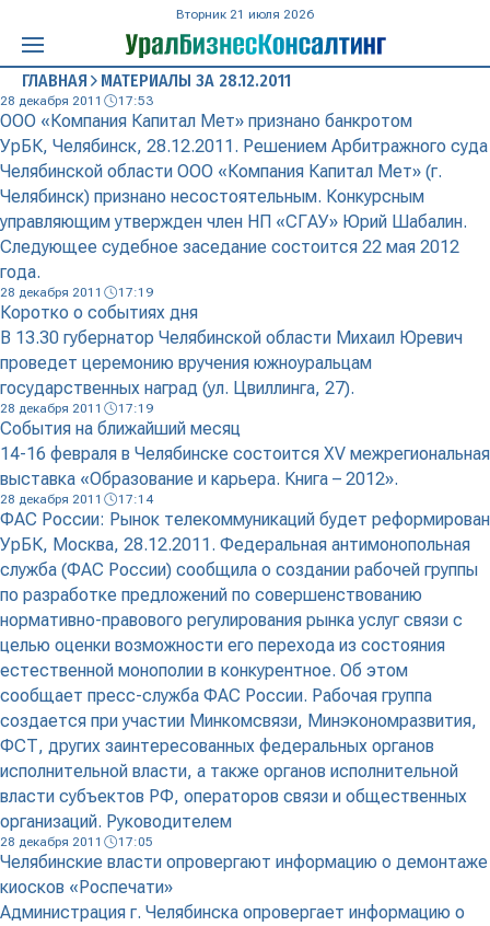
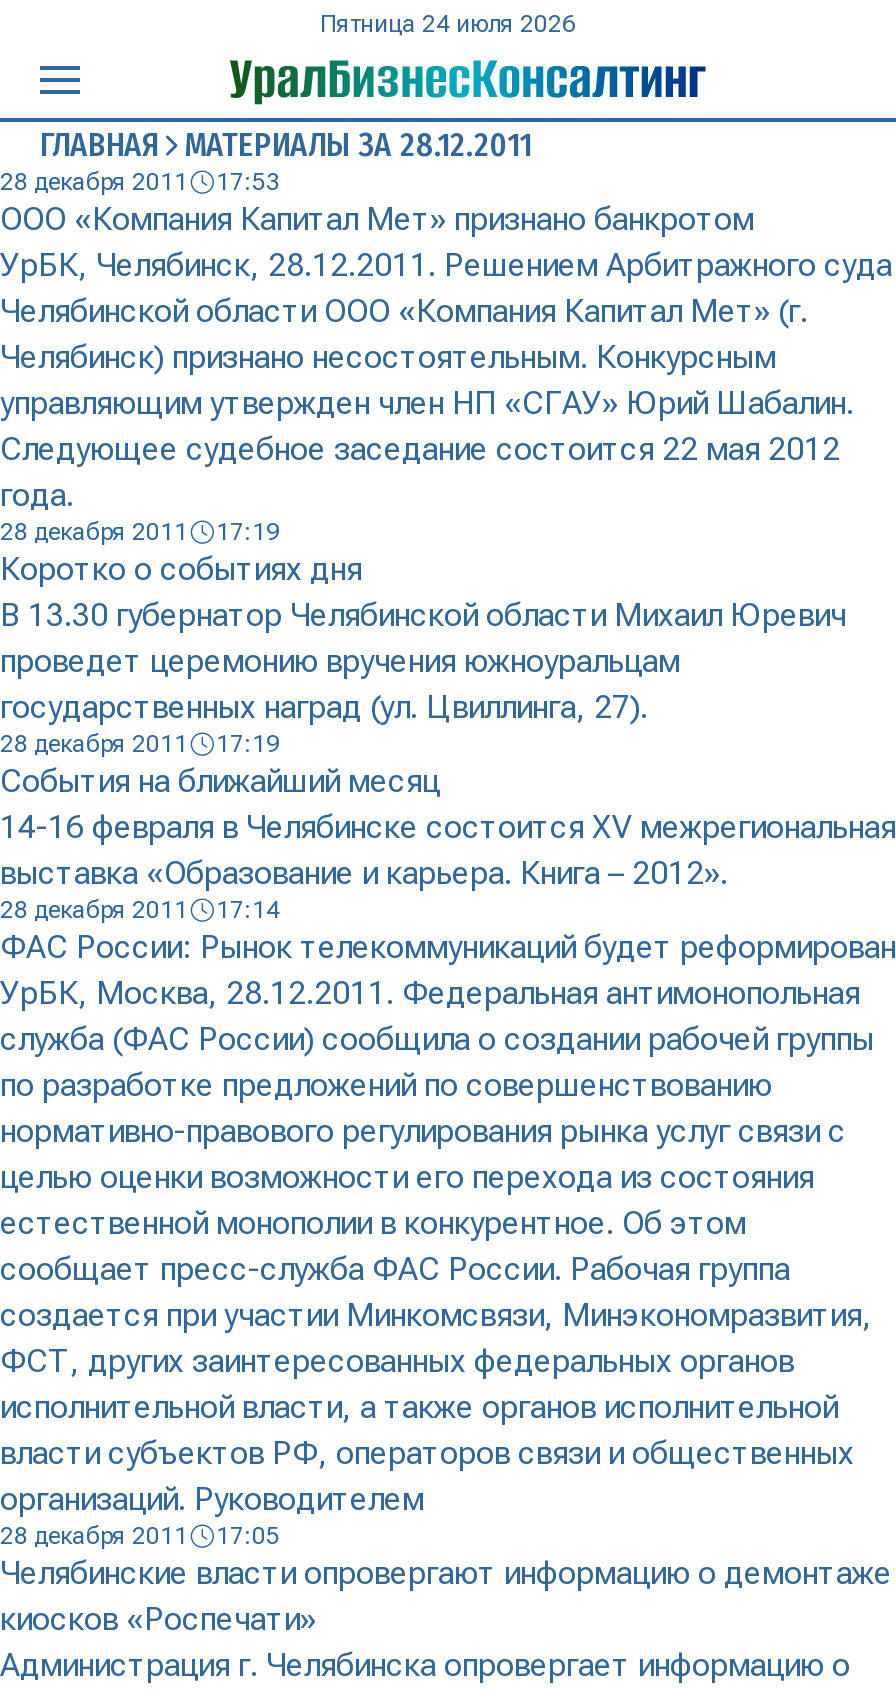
[176,7,314,22] Вторник 21 июля 2026 -> [320,10,576,38] Пятница 24 июля 2026

